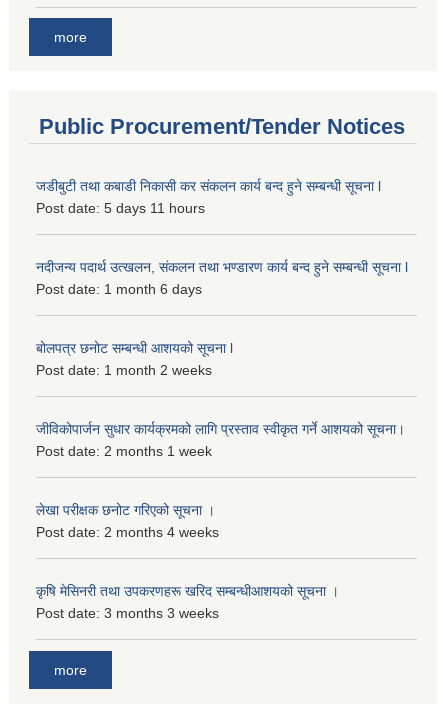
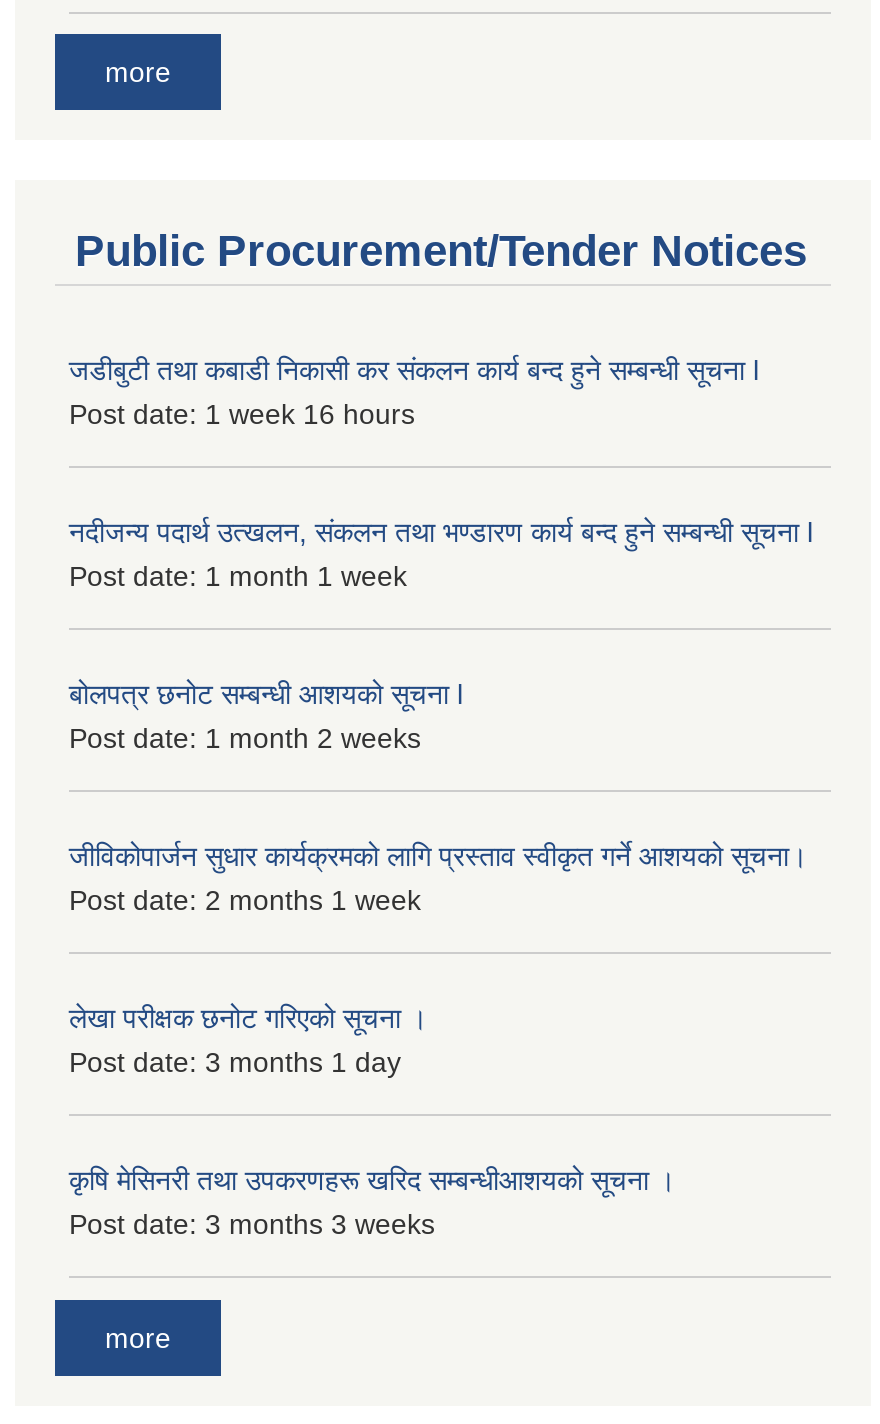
[36,200,205,216] Post date: 5 days 11 hours -> [69,399,415,431] Post date: 1 week 16 hours
[36,281,202,297] Post date: 1 month 6 days -> [69,561,407,593] Post date: 1 month 1 week
[36,524,219,540] Post date: 2 months 4 weeks -> [69,1047,401,1079] Post date: 3 months 1 day

